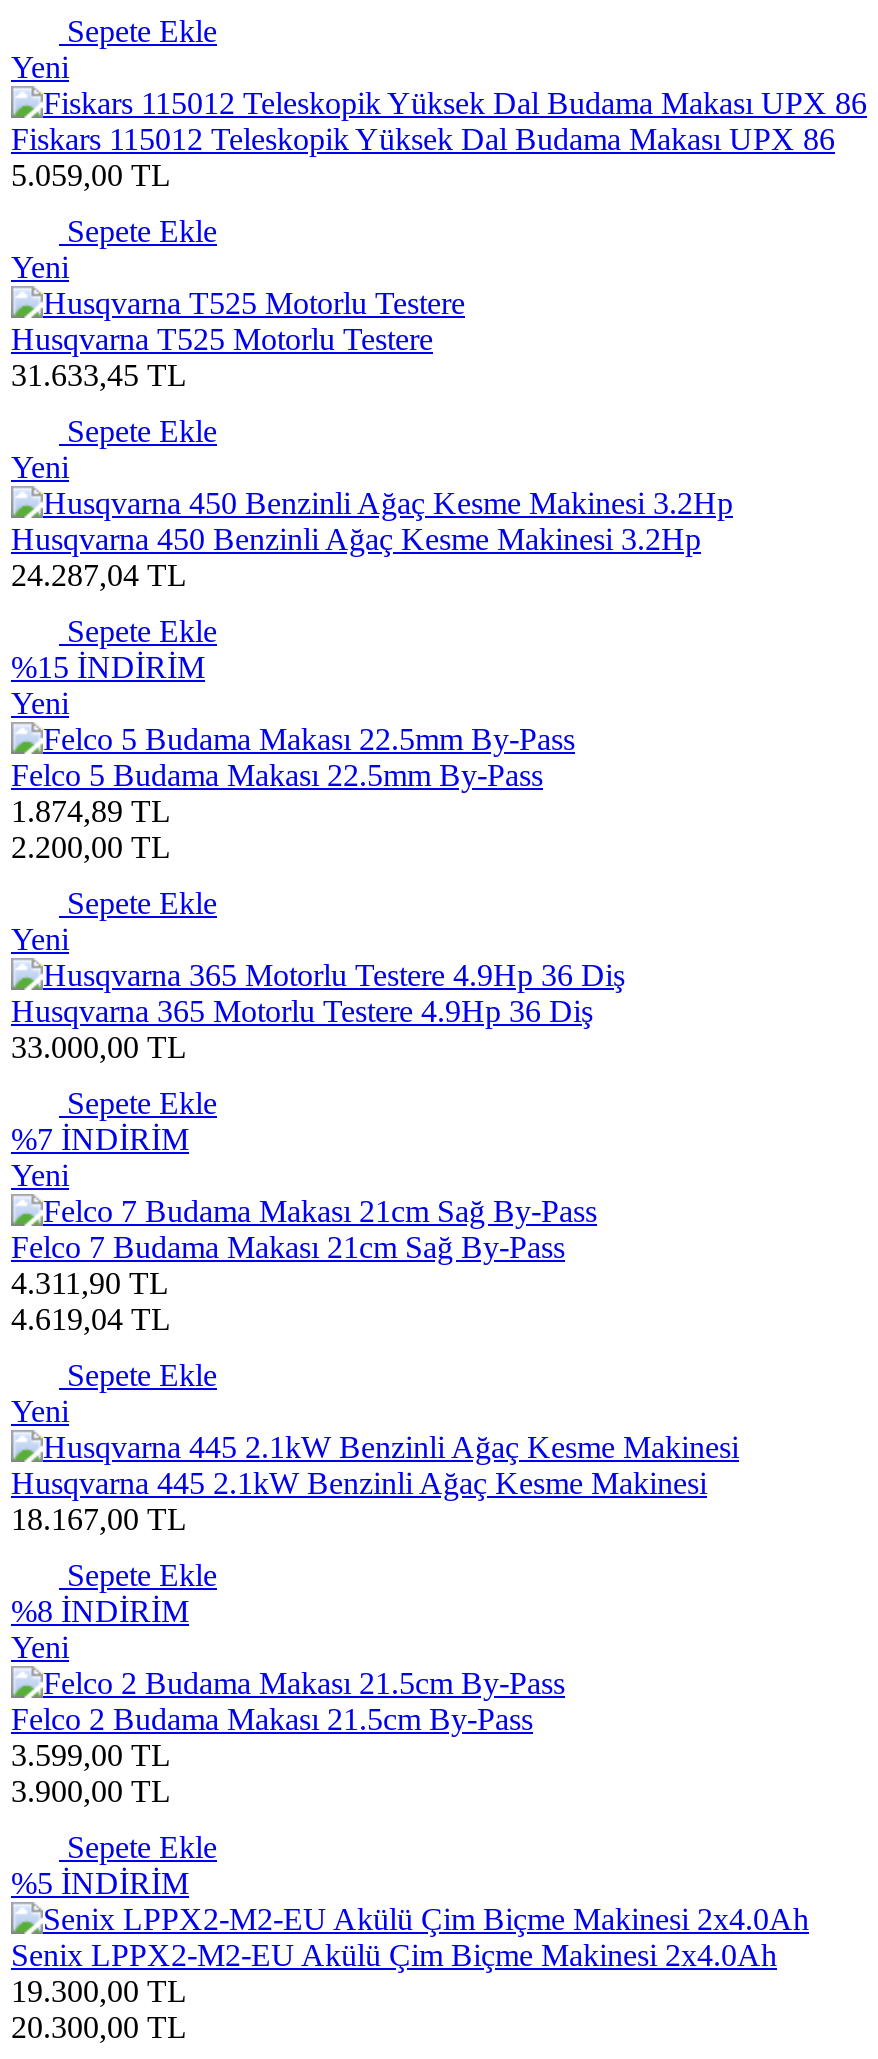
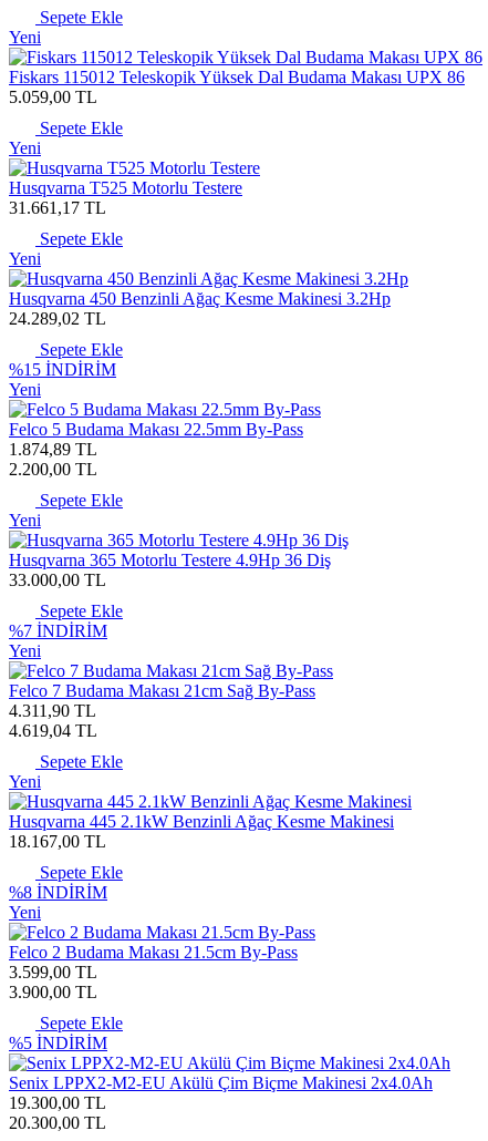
[11,358,187,392] 31.633,45 TL -> [9,198,106,217] 31.661,17 TL
[11,558,187,592] 24.287,04 TL -> [9,309,106,328] 24.289,02 TL

